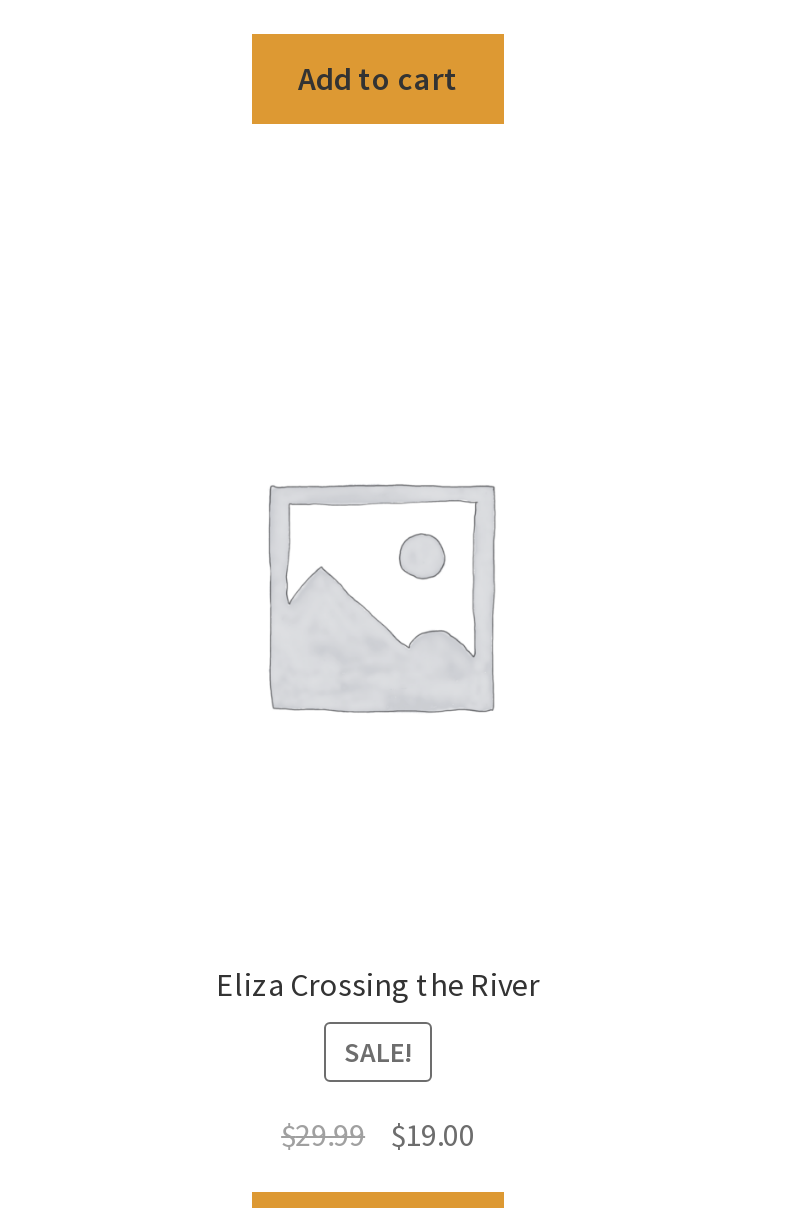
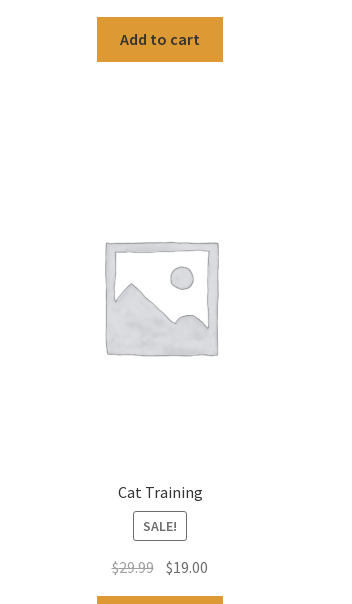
[216,965,540,1005] Eliza Crossing the River -> [117,482,202,502] Cat Training

